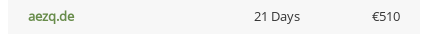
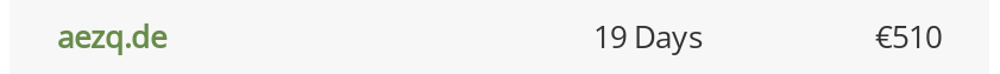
[253,7,299,25] 21 Days -> [593,15,703,58] 19 Days

